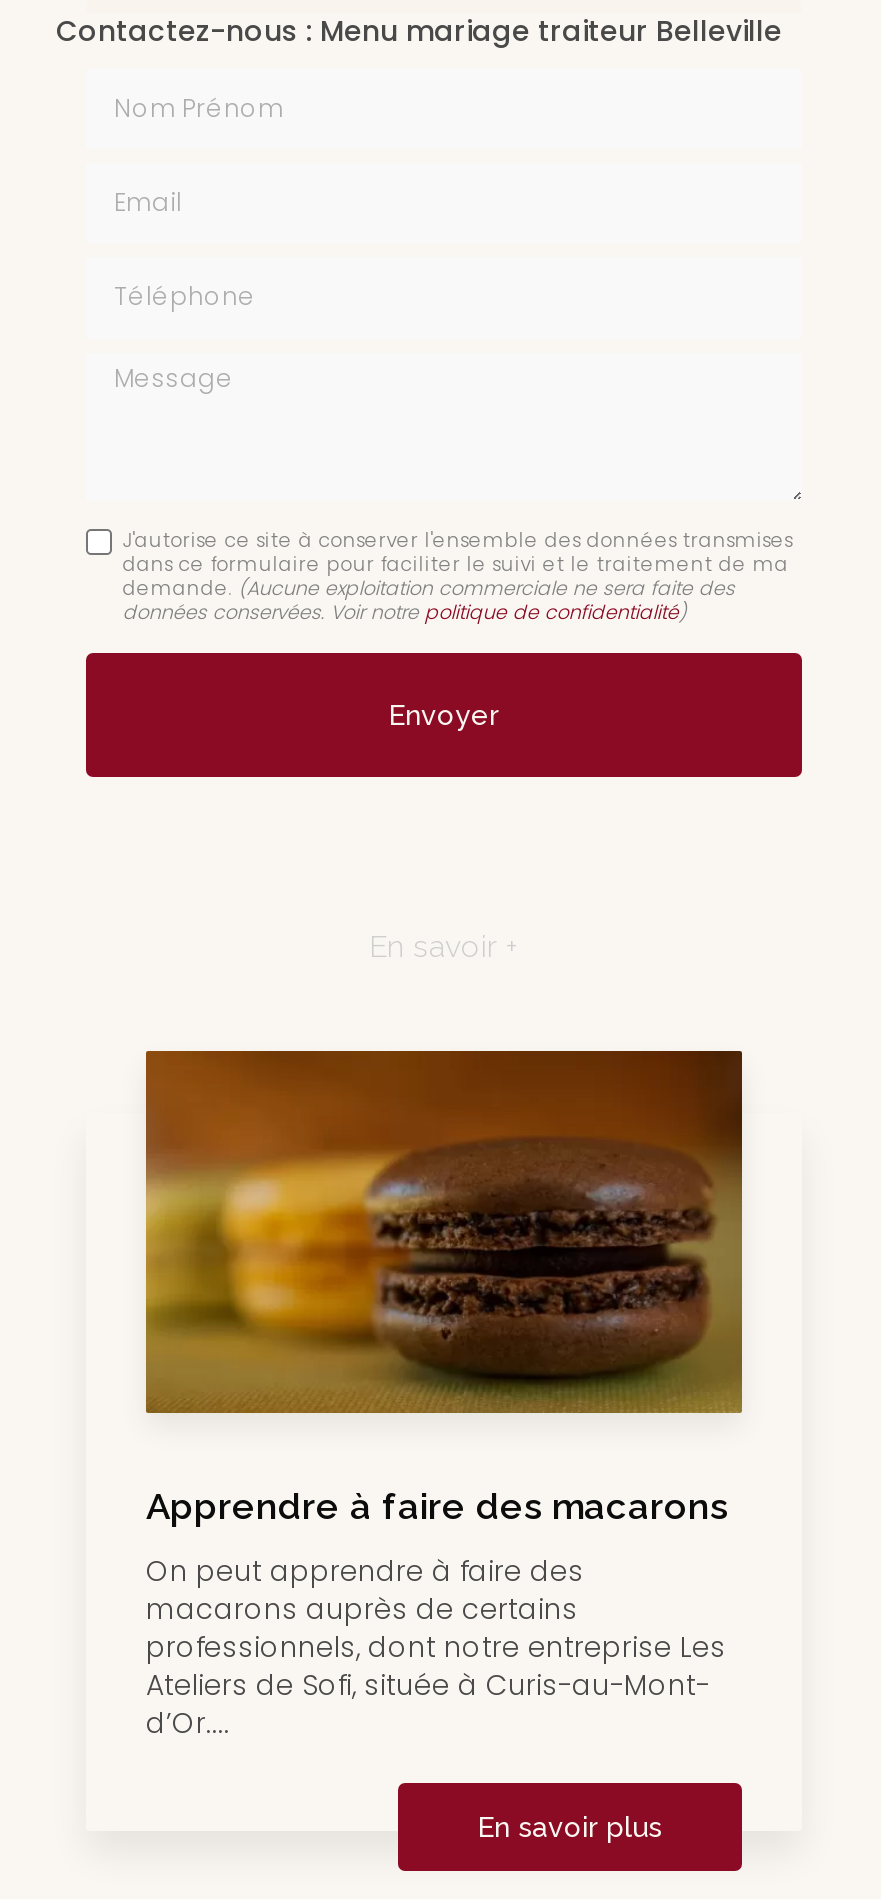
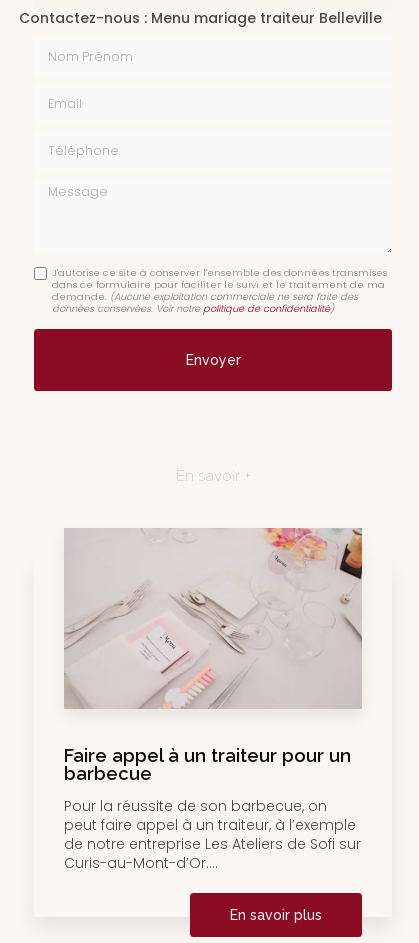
[144,1049,744,1526] [image] | Apprendre à faire des macarons -> [64,527,363,784] [image] | Faire appel à un traiteur pour un | barbecue
[146,1550,726,1742] On peut apprendre à faire des | macarons auprès de certains | professionnels, dont notre entreprise Les | Ateliers de Sofi, située à Curis-au-Mont- | d’Or.... -> [64,796,361,873] Pour la réussite de son barbecue, on | peut faire appel à un traiteur, à l’exemple | de notre entreprise Les Ateliers de Sofi sur | Curis-au-Mont-d’Or....

